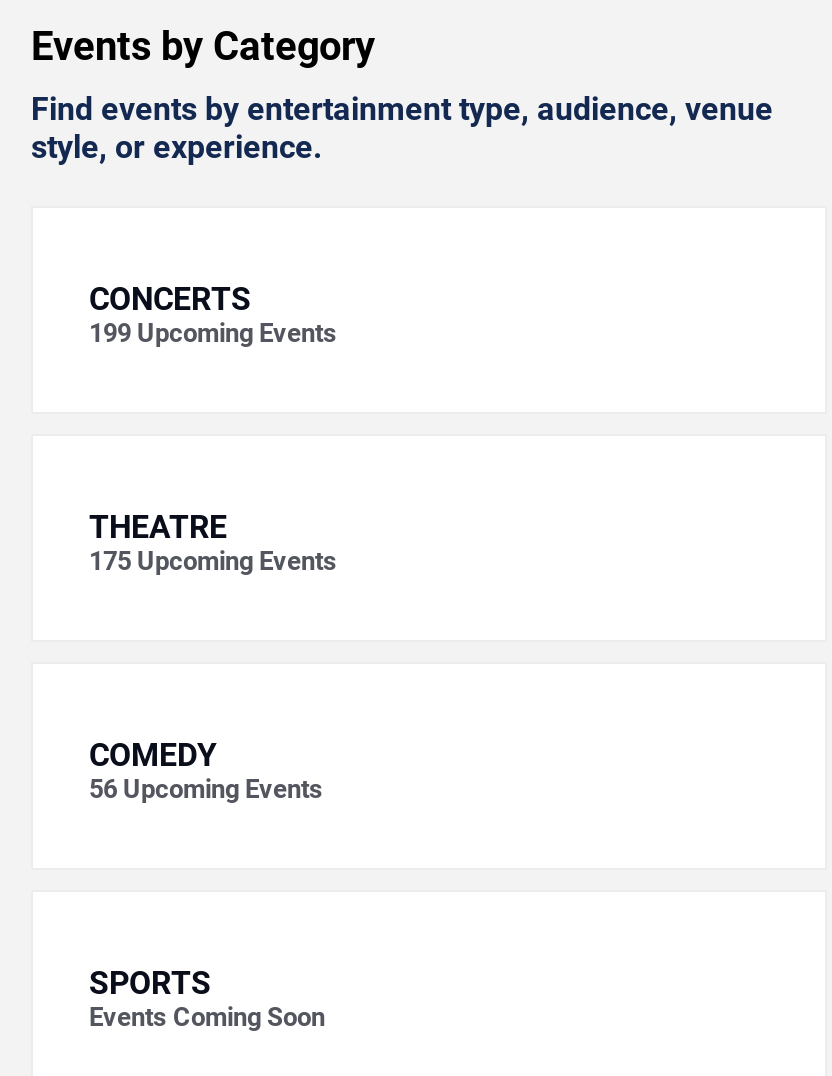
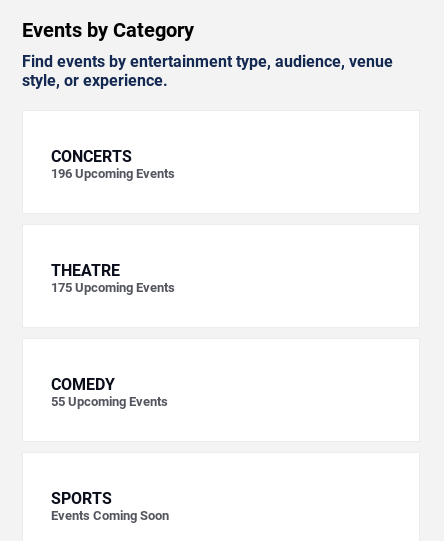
[89,319,337,349] 199 Upcoming Events -> [51,166,175,181] 196 Upcoming Events
[89,775,323,805] 56 Upcoming Events -> [51,394,168,409] 55 Upcoming Events

